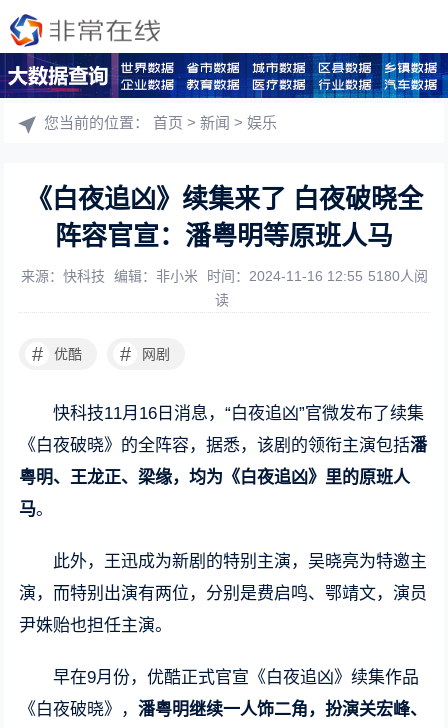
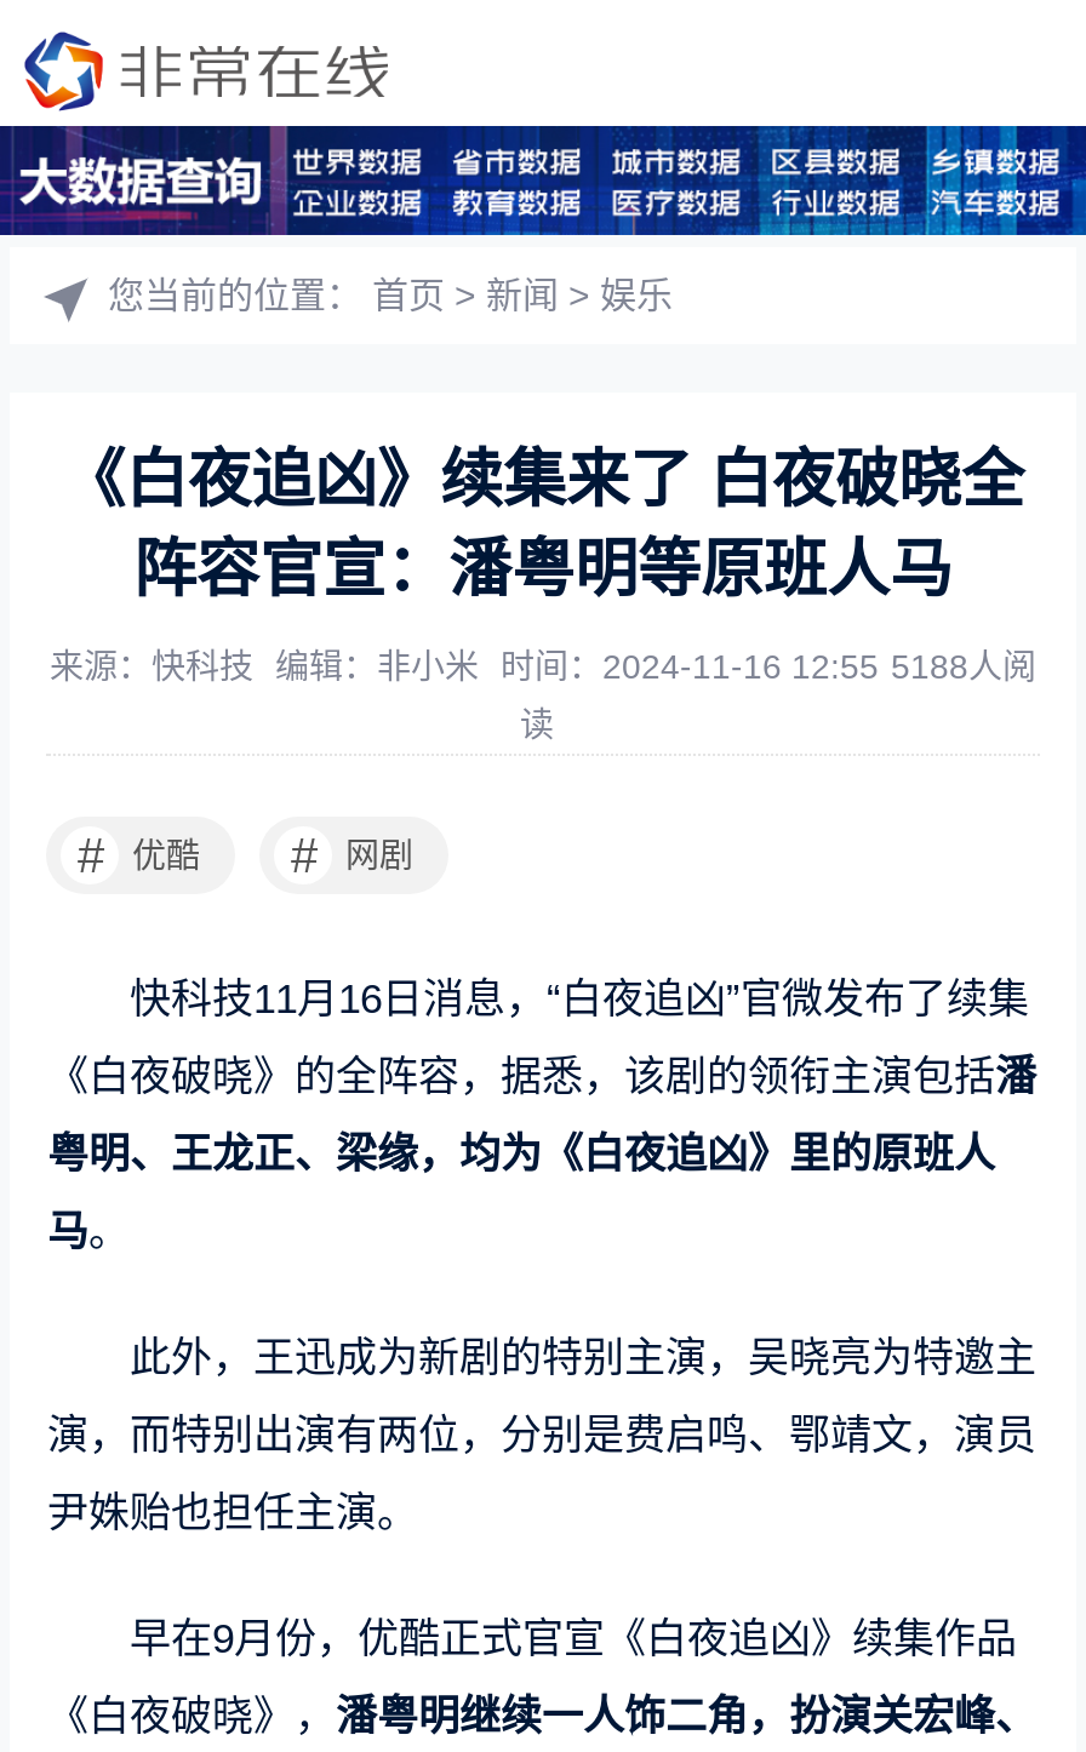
[20,268,427,284] 来源：快科技 编辑：非小米 时间：2024-11-16 12:55 5180人阅 -> [50,647,1036,686] 来源：快科技 编辑：非小米 时间：2024-11-16 12:55 5188人阅

